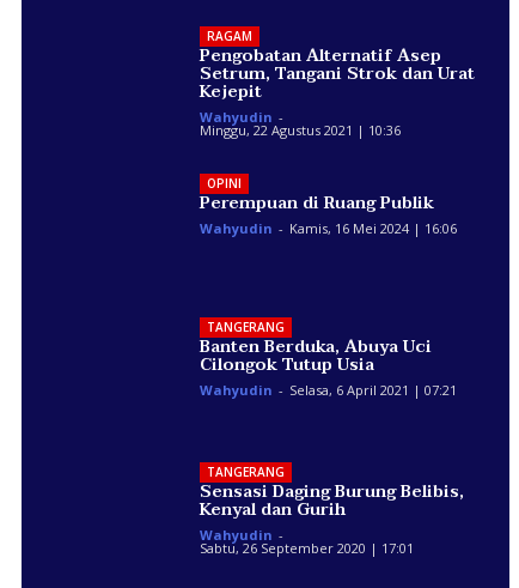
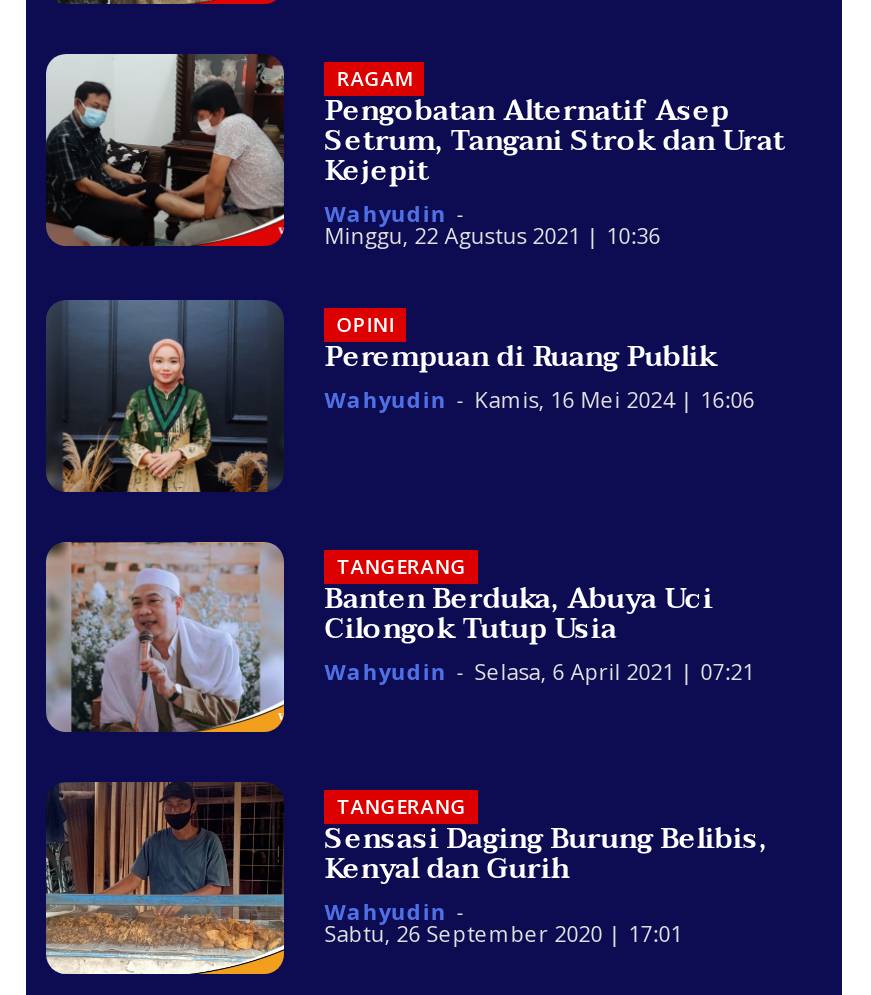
none -> [44,52,286,248] [image]
none -> [46,298,284,494] [image]
none -> [44,540,286,734] [image]
none -> [44,780,286,976] [image]

